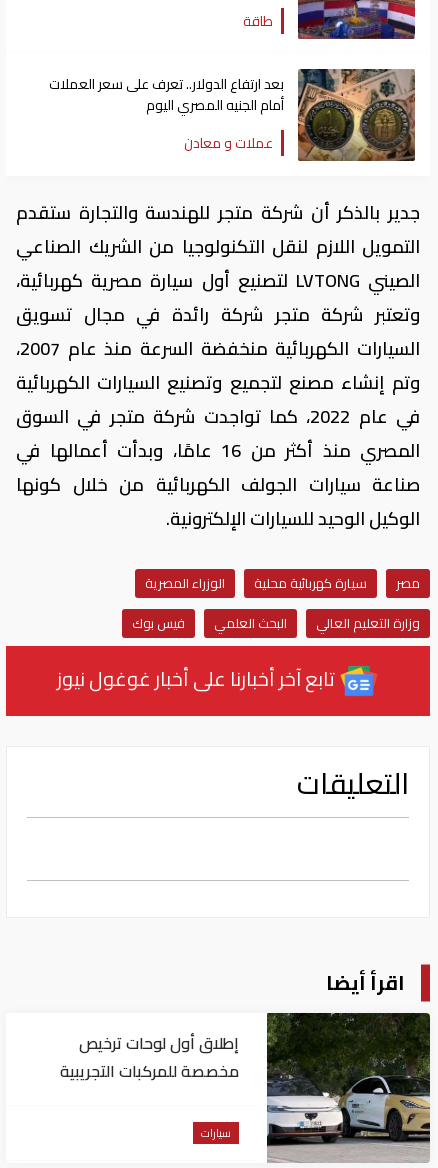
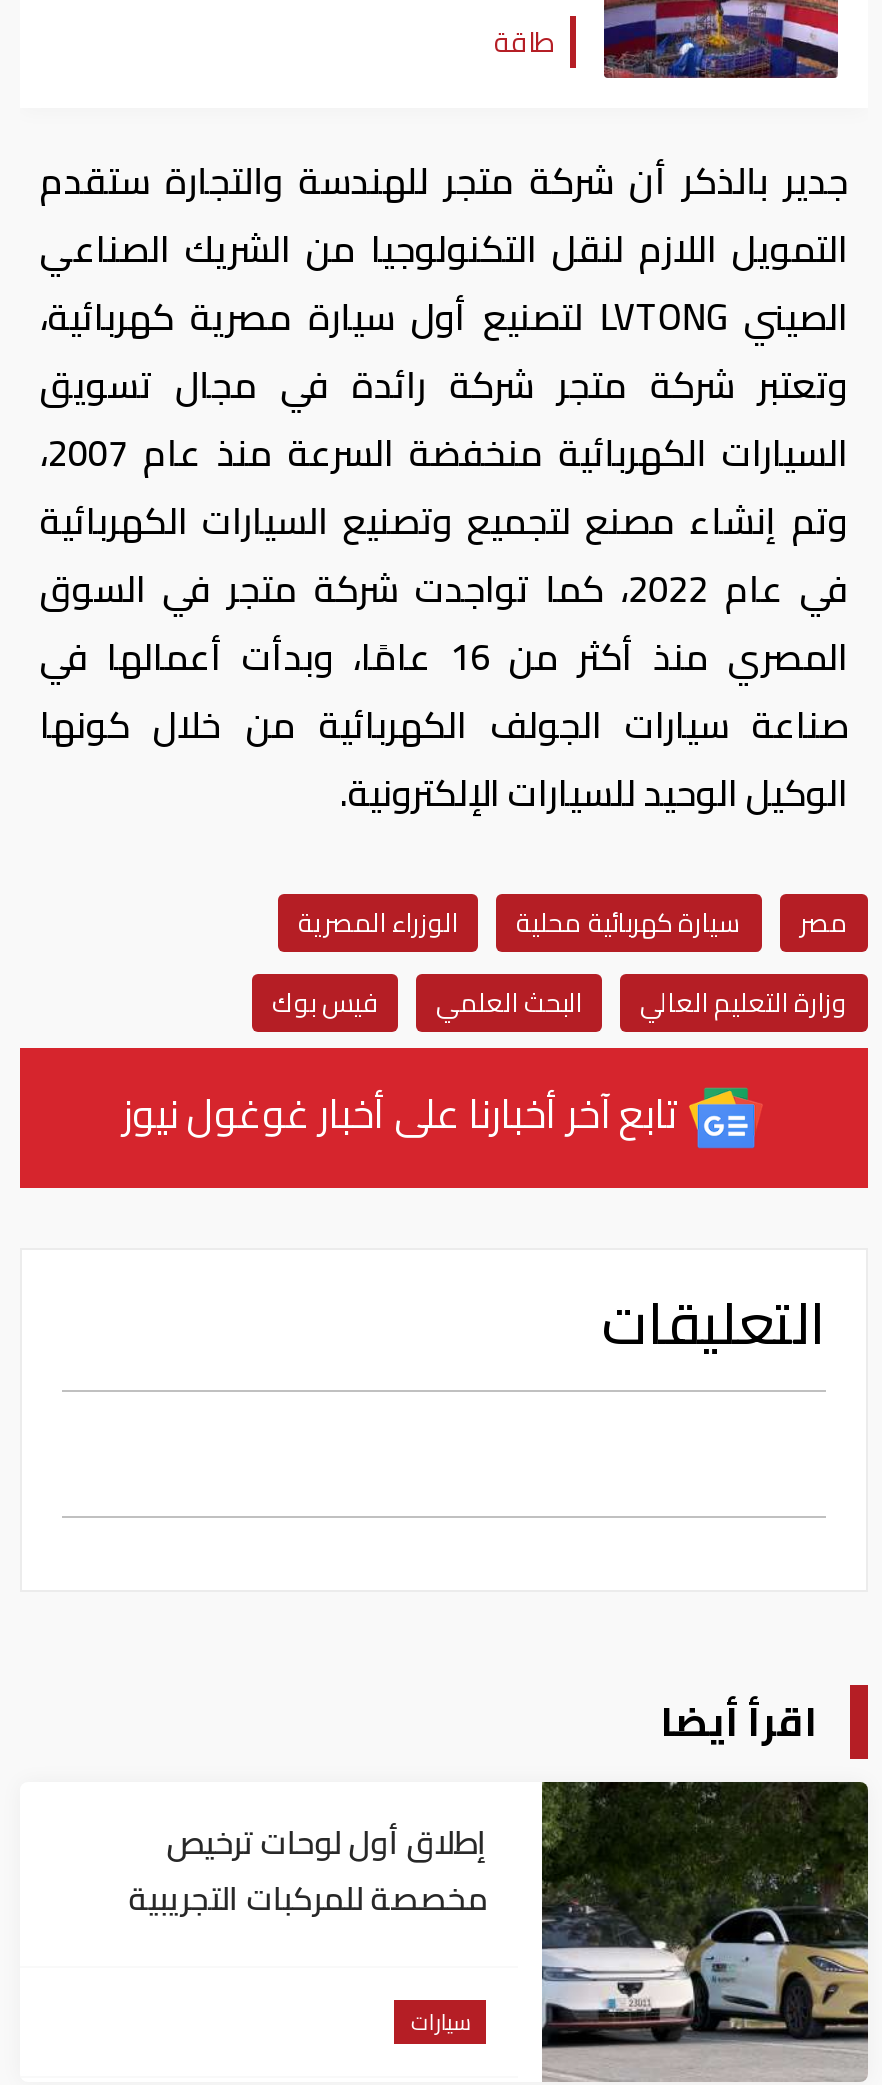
[49,68,416,161] [image] | بعد ارتفاع الدولار.. تعرف على سعر العملات | أمام الجنيه المصري اليوم | عملات و معادن -> none

